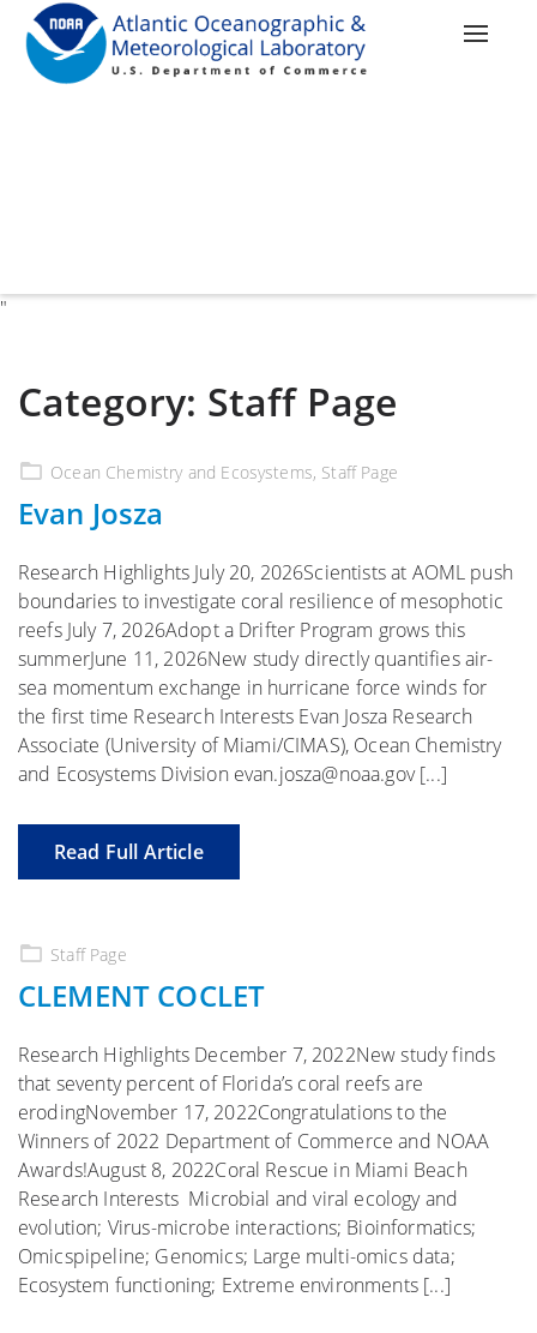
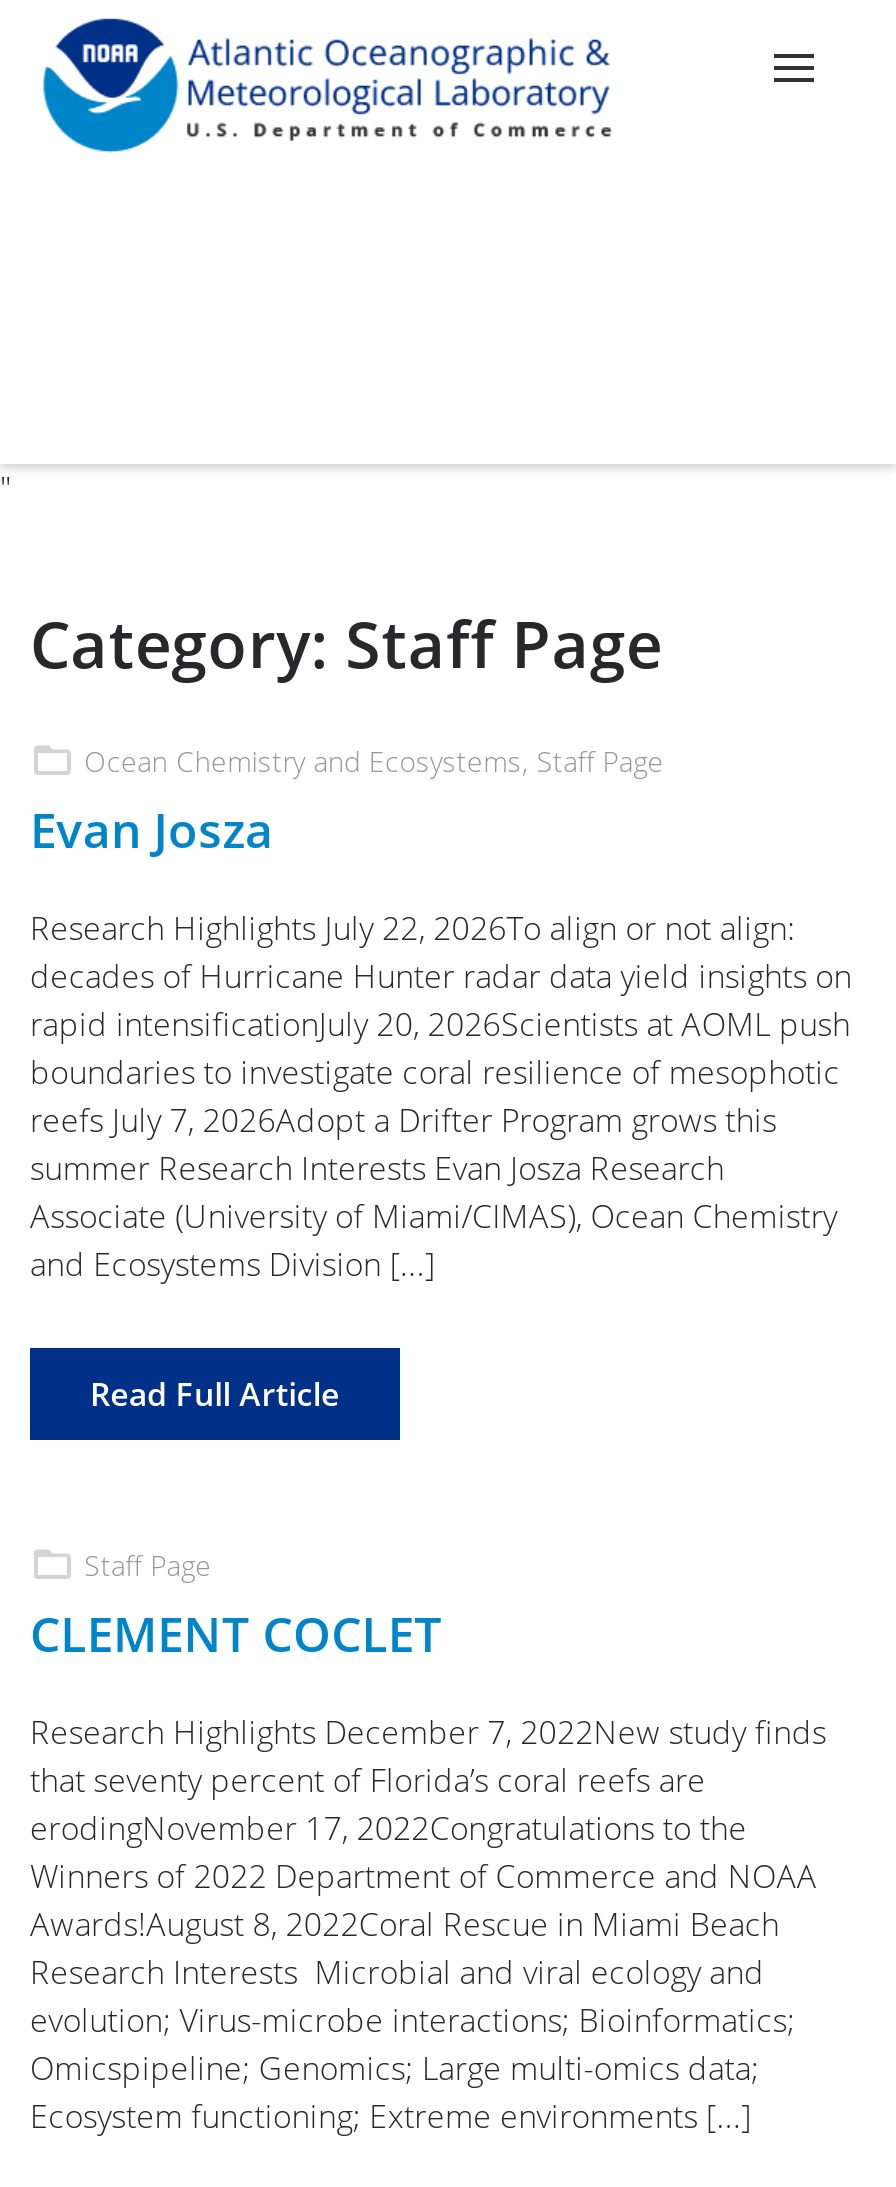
[18,560,513,586] Research Highlights July 20, 2026Scientists at AOML push -> [30,905,852,1045] Research Highlights July 22, 2026To align or not align: | decades of Hurricane Hunter radar data yield insights on | rapid intensificationJuly 20, 2026Scientists at AOML push
moved [18,588,503,644] -> [30,1049,840,1141]: boundaries to investigate coral resilience of mesophotic | reefs July 7, 2026Adopt a Drifter Program grows this
[18,646,493,730] summerJune 11, 2026New study directly quantifies air- | sea momentum exchange in hurricane force winds for | the first time Research Interests Evan Josza Research -> [30,1145,724,1189] summer Research Interests Evan Josza Research
[18,761,447,788] and Ecosystems Division evan.josza@noaa.gov [...] -> [30,1241,435,1285] and Ecosystems Division [...]

